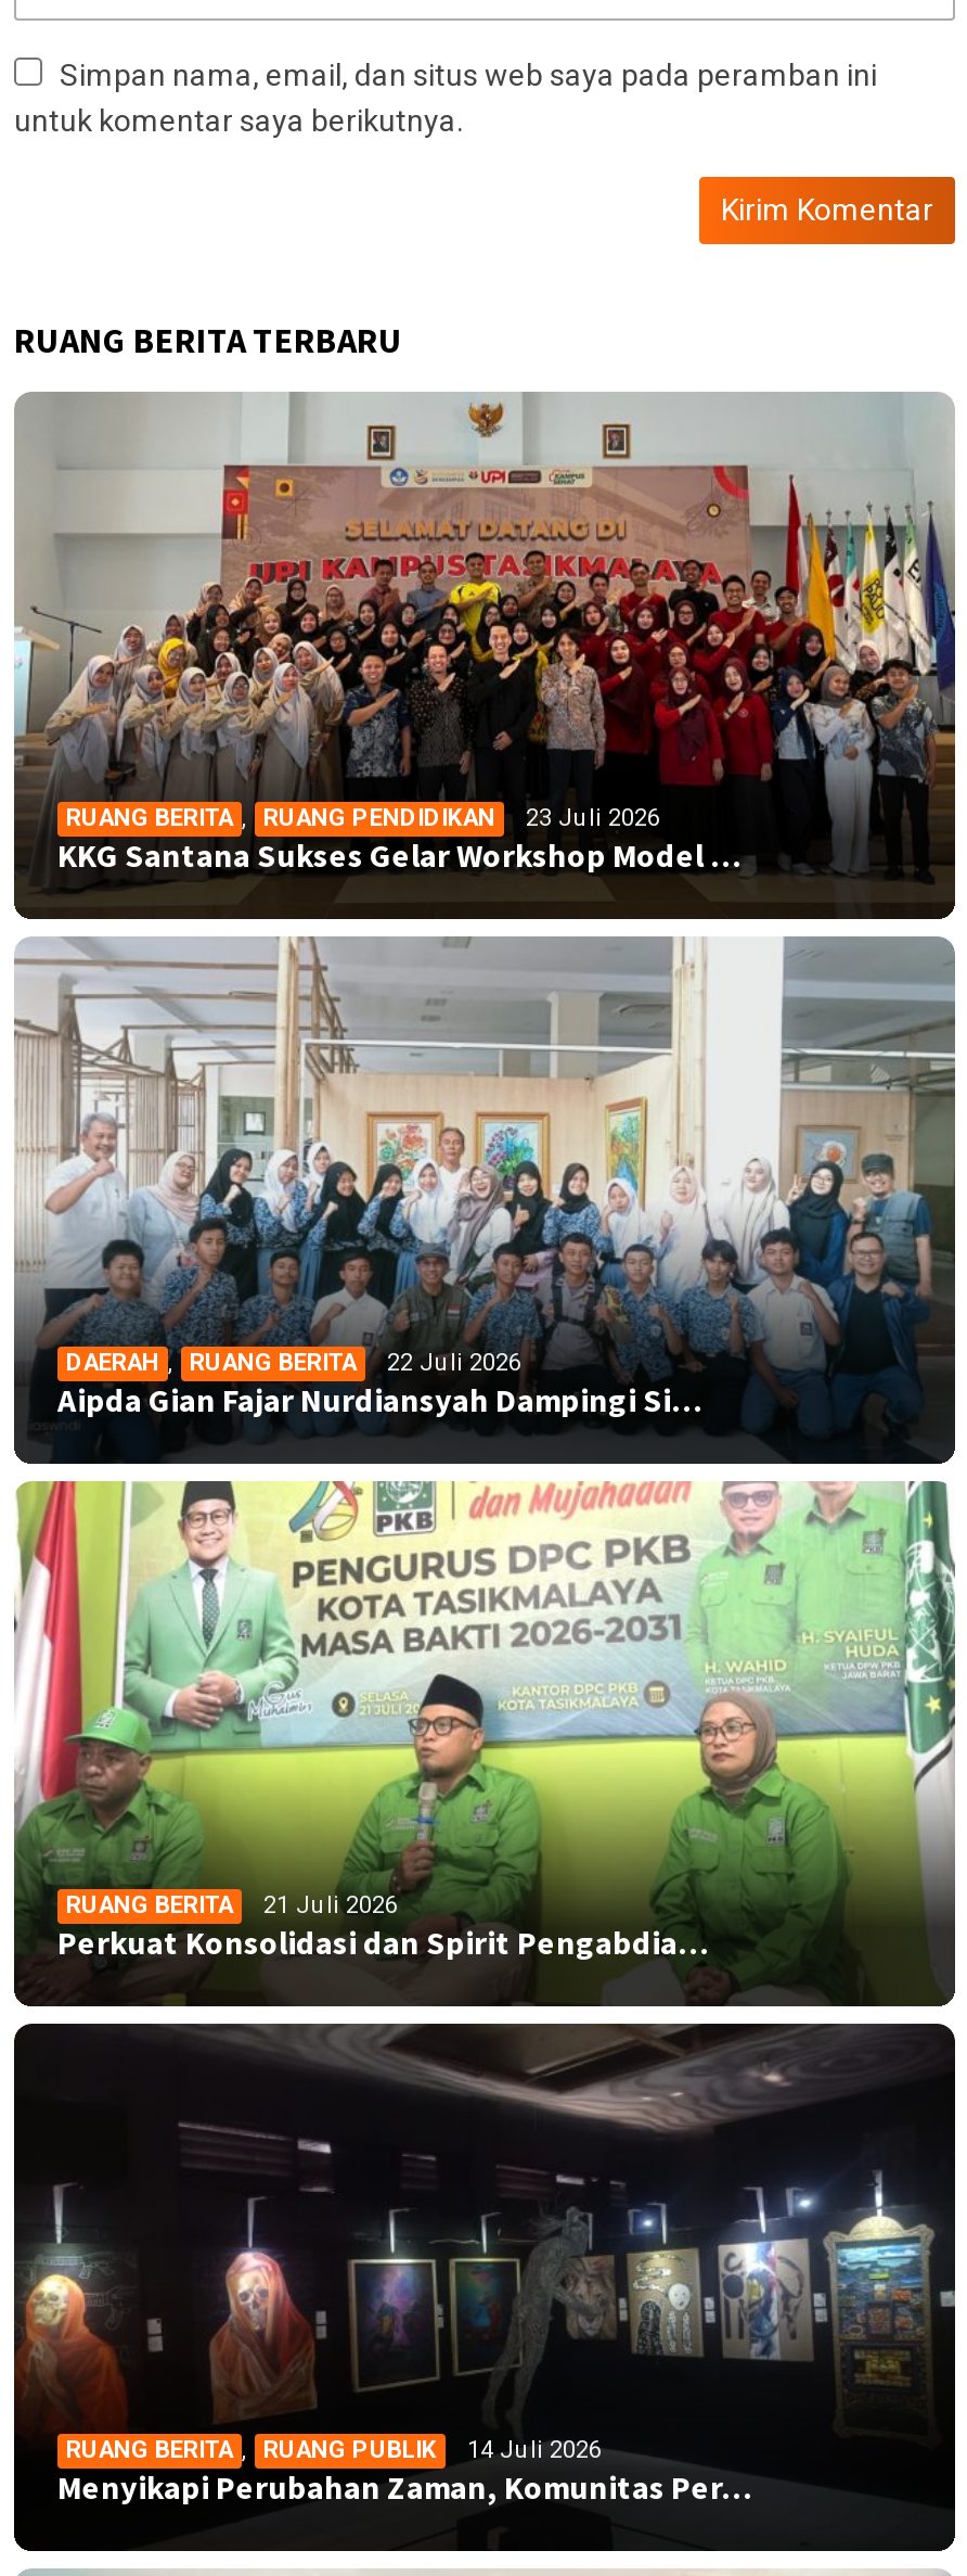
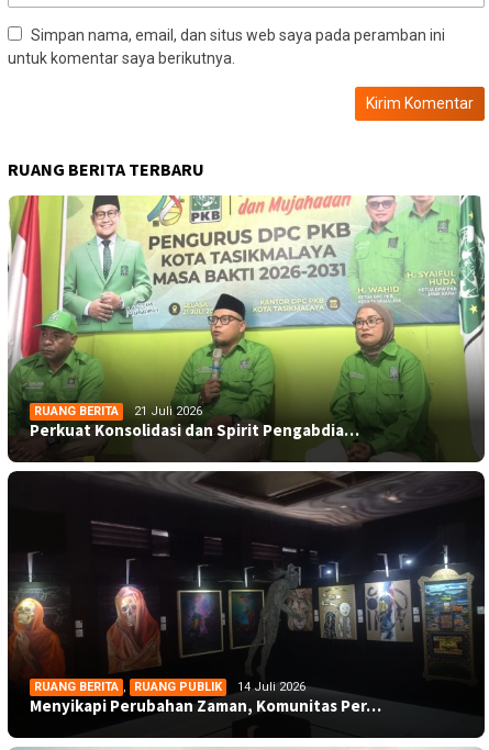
[14,392,955,919] [image] | RUANG BERITA , RUANG PENDIDIKAN | 23 Juli 2026 | KKG Santana Sukses Gelar Workshop Model … -> none
[12,936,955,1466] [image] | DAERAH , RUANG BERITA | 22 Juli 2026 | Aipda Gian Fajar Nurdiansyah Dampingi Si… -> none

